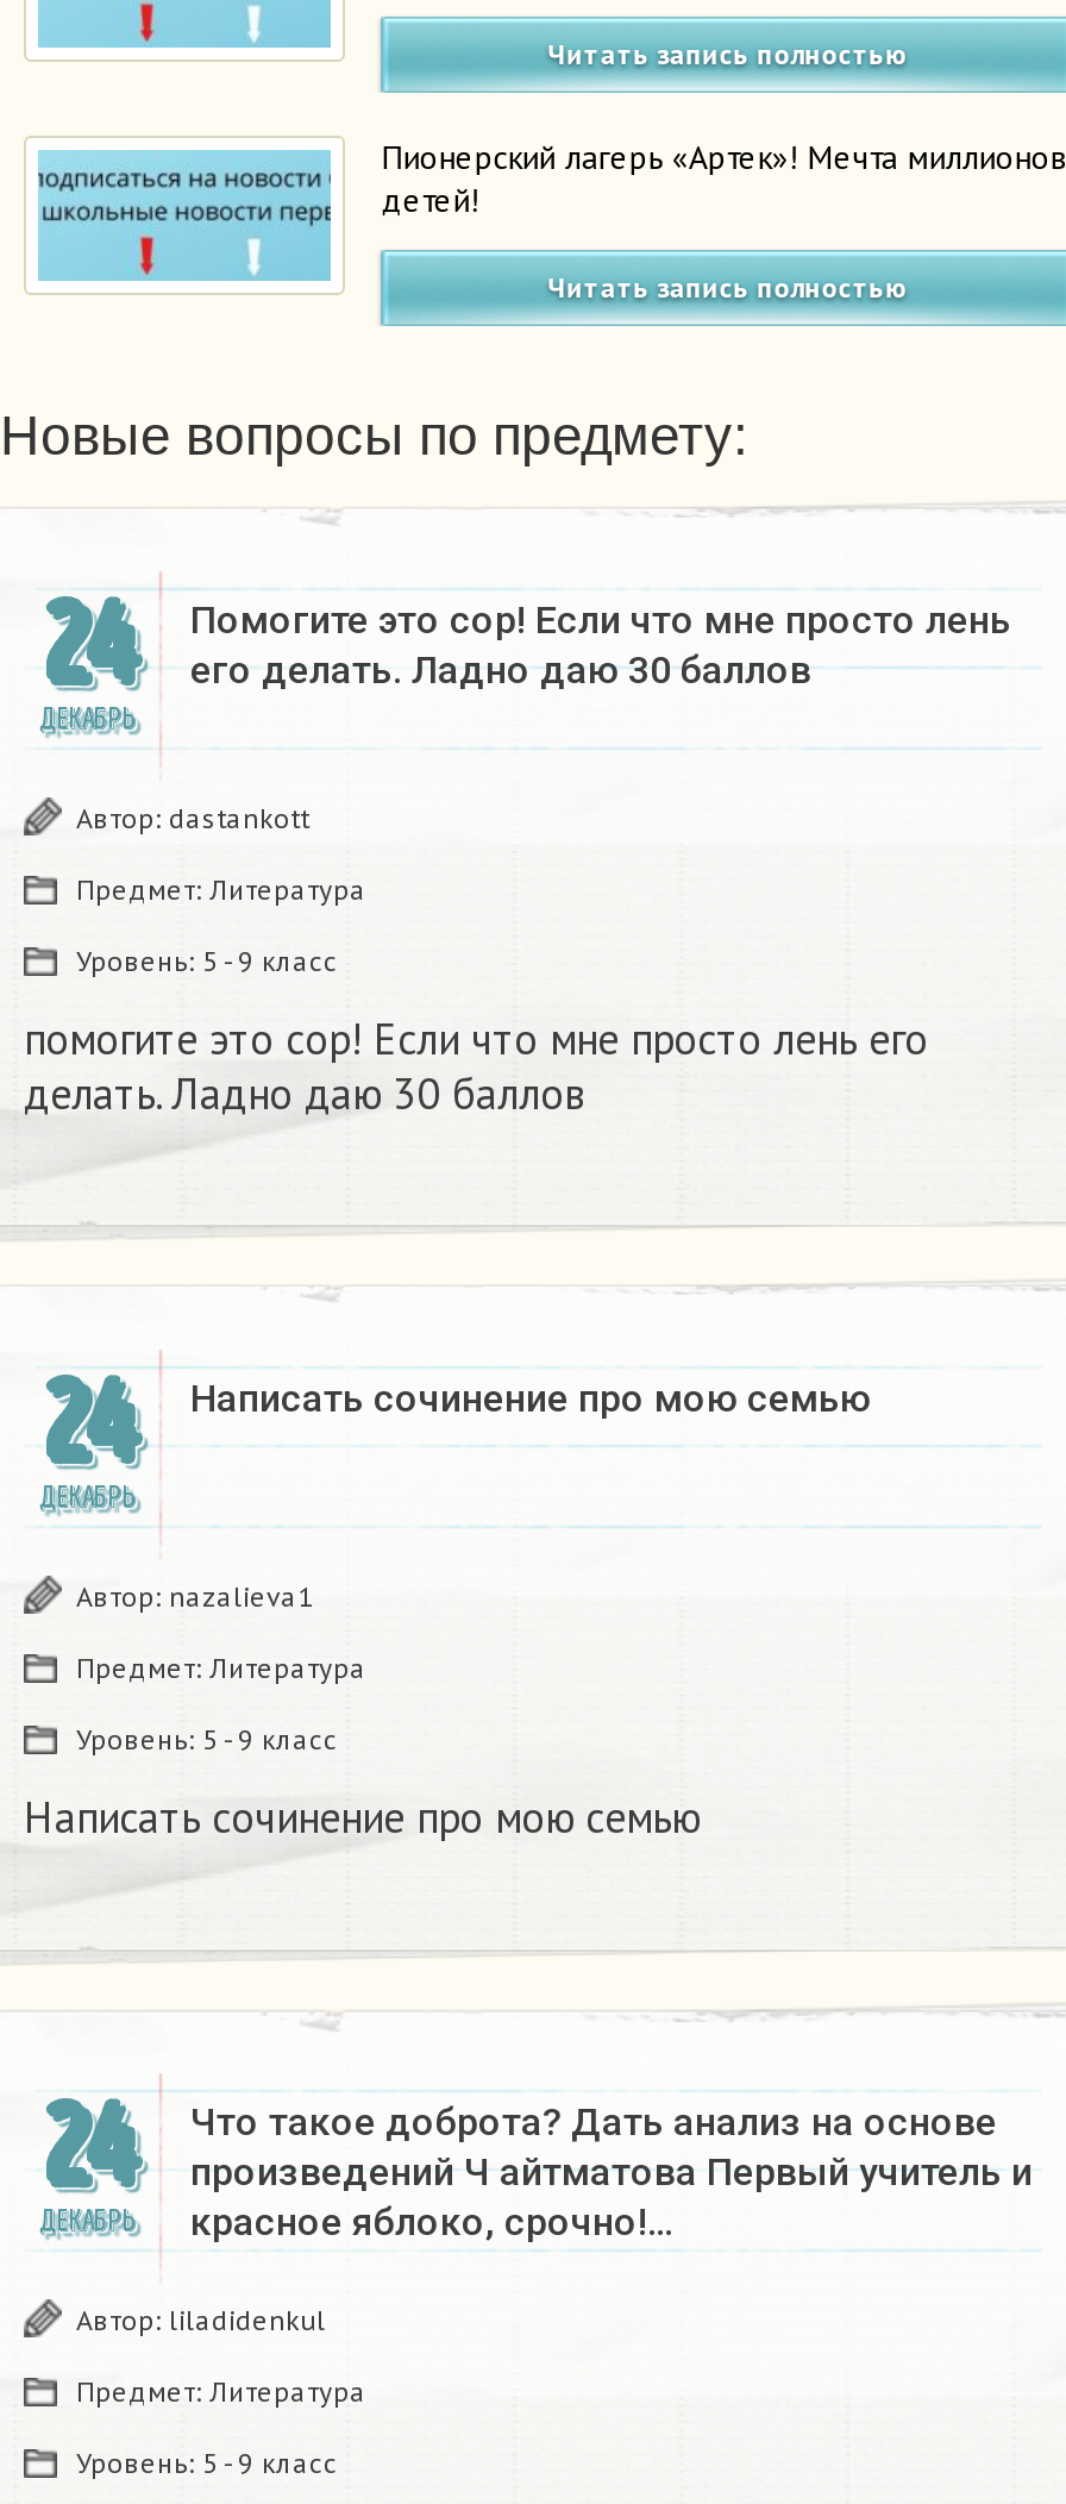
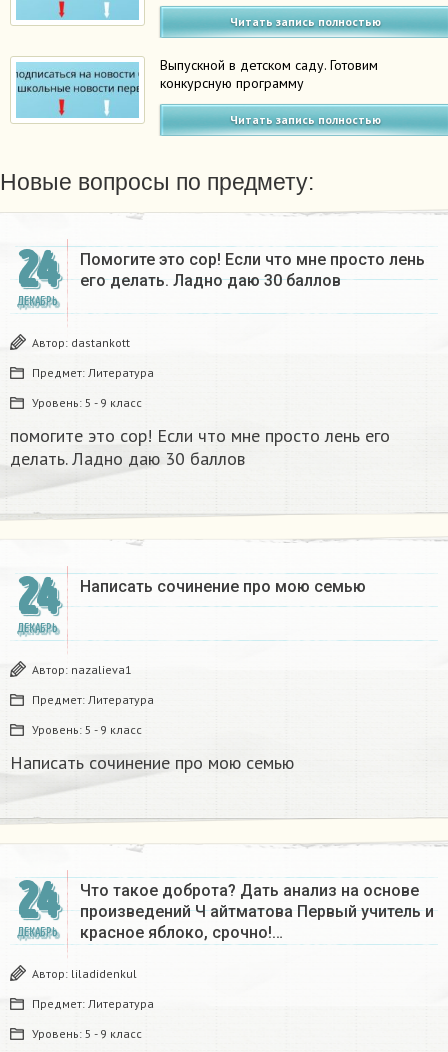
[382,134,1066,220] Пионерский лагерь «Артек»! Мечта миллионов | детей! -> [160,56,378,92] Выпускной в детском саду. Готовим | конкурсную программу

